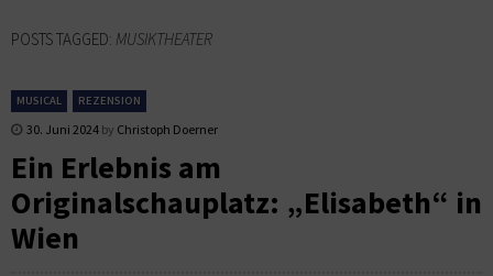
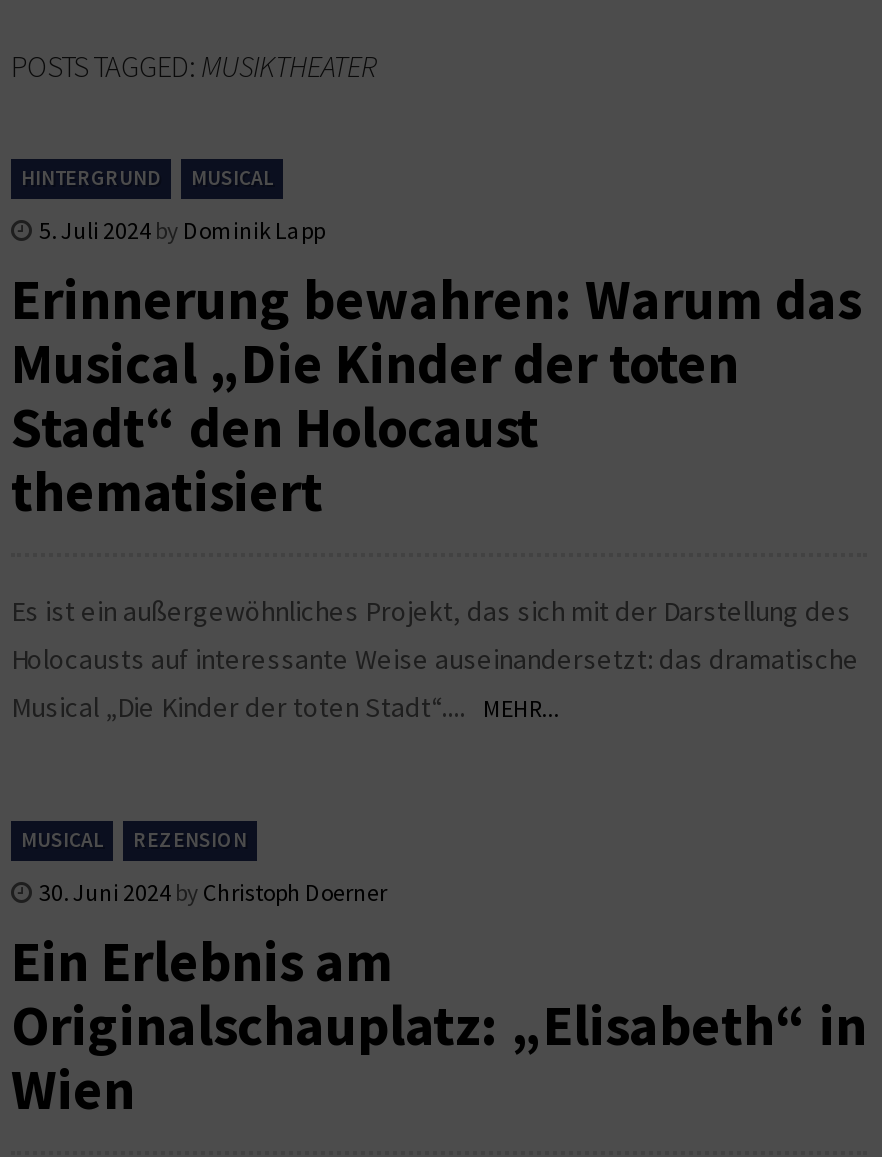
none -> [11,165,861,725] HINTERGRUND | MUSICAL | 5. Juli 2024 by Dominik Lapp | Erinnerung bewahren: Warum das | Musical „Die Kinder der toten | Stadt“ den Holocaust | thematisiert | Es ist ein außergewöhnliches Projekt, das sich mit der Darstellung des | Holocausts auf interessante Weise auseinandersetzt: das dramatische | Musical „Die Kinder der toten Stadt“.... MEHR...

